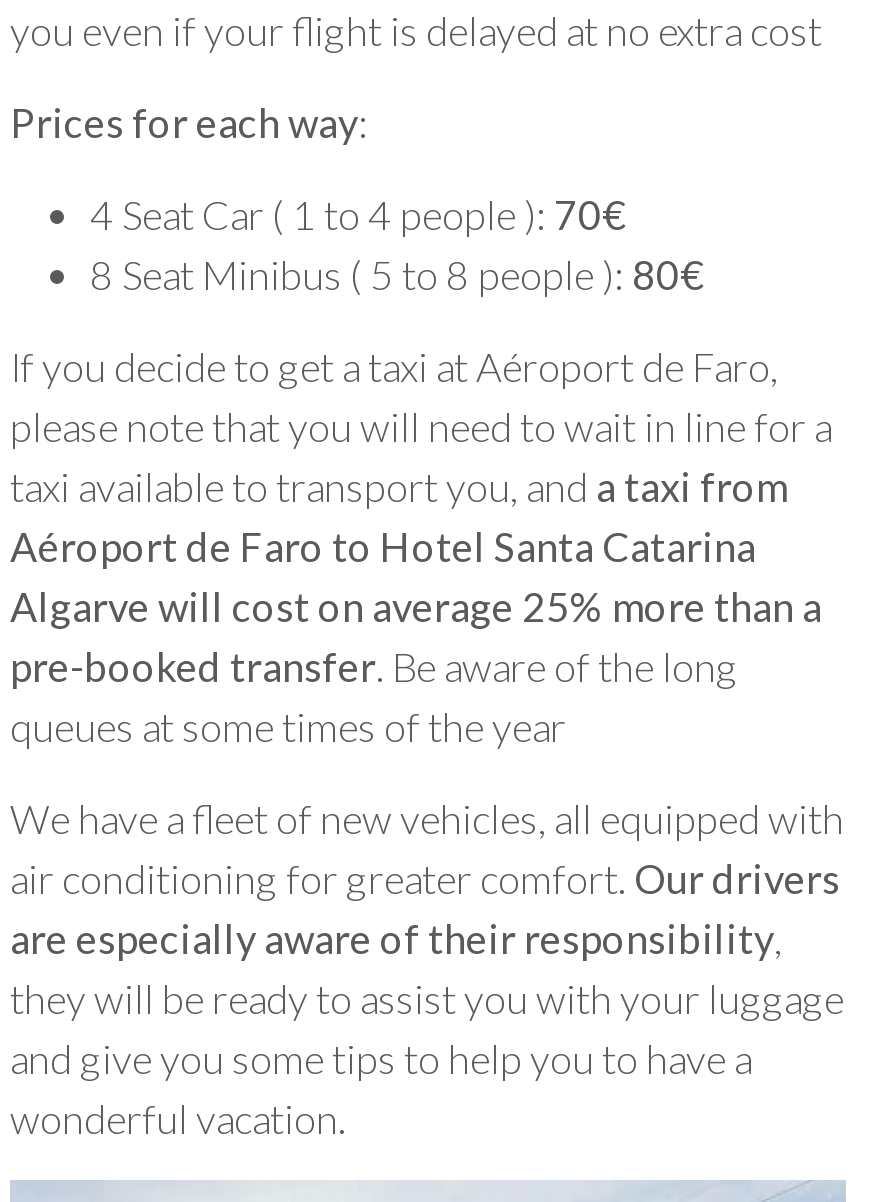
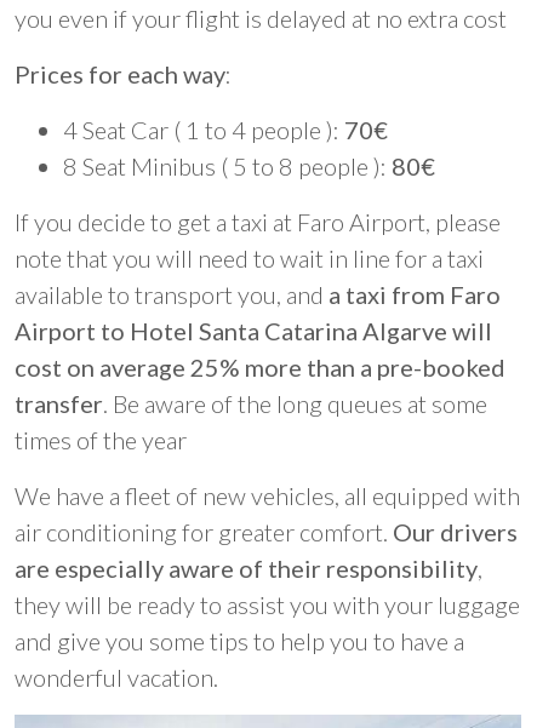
[10,343,832,751] If you decide to get a taxi at Aéroport de Faro, | please note that you will need to wait in line for a | taxi available to transport you, and a taxi from | Aéroport de Faro to Hotel Santa Catarina | Algarve will cost on average 25% more than a | pre-booked transfer. Be aware of the long | queues at some times of the year -> [15,208,505,455] If you decide to get a taxi at Faro Airport, please | note that you will need to wait in line for a taxi | available to transport you, and a taxi from Faro | Airport to Hotel Santa Catarina Algarve will | cost on average 25% more than a pre-booked | transfer. Be aware of the long queues at some | times of the year

